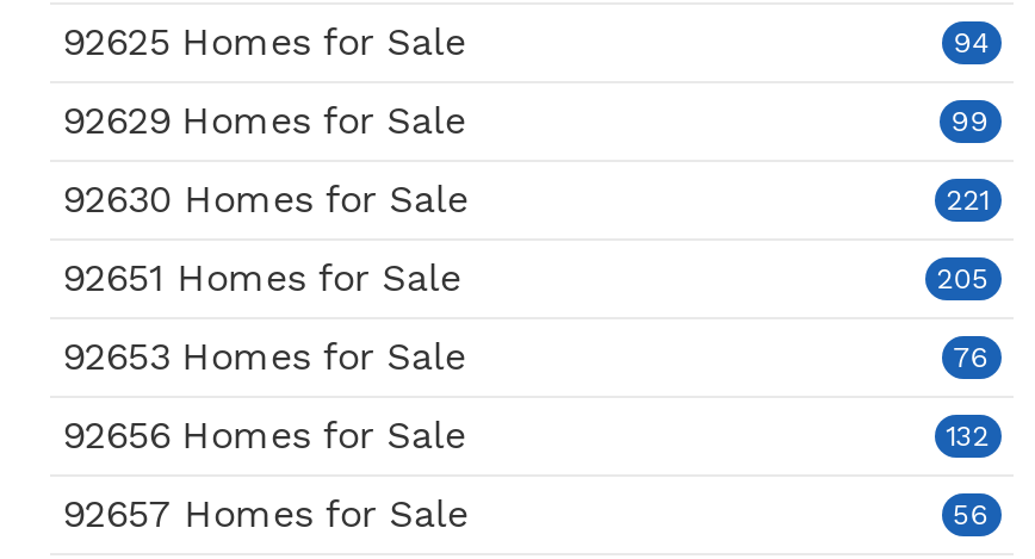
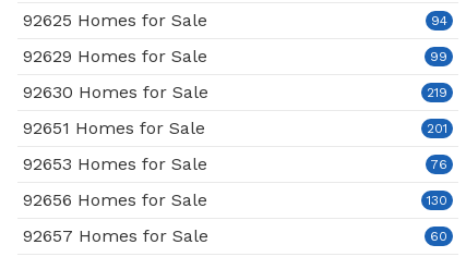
[946,184,989,217] 221 -> [426,85,447,100] 219
[936,262,989,296] 205 -> [426,121,447,136] 201
[946,420,989,453] 132 -> [426,193,447,208] 130
[953,498,989,532] 56 -> [430,229,447,244] 60

